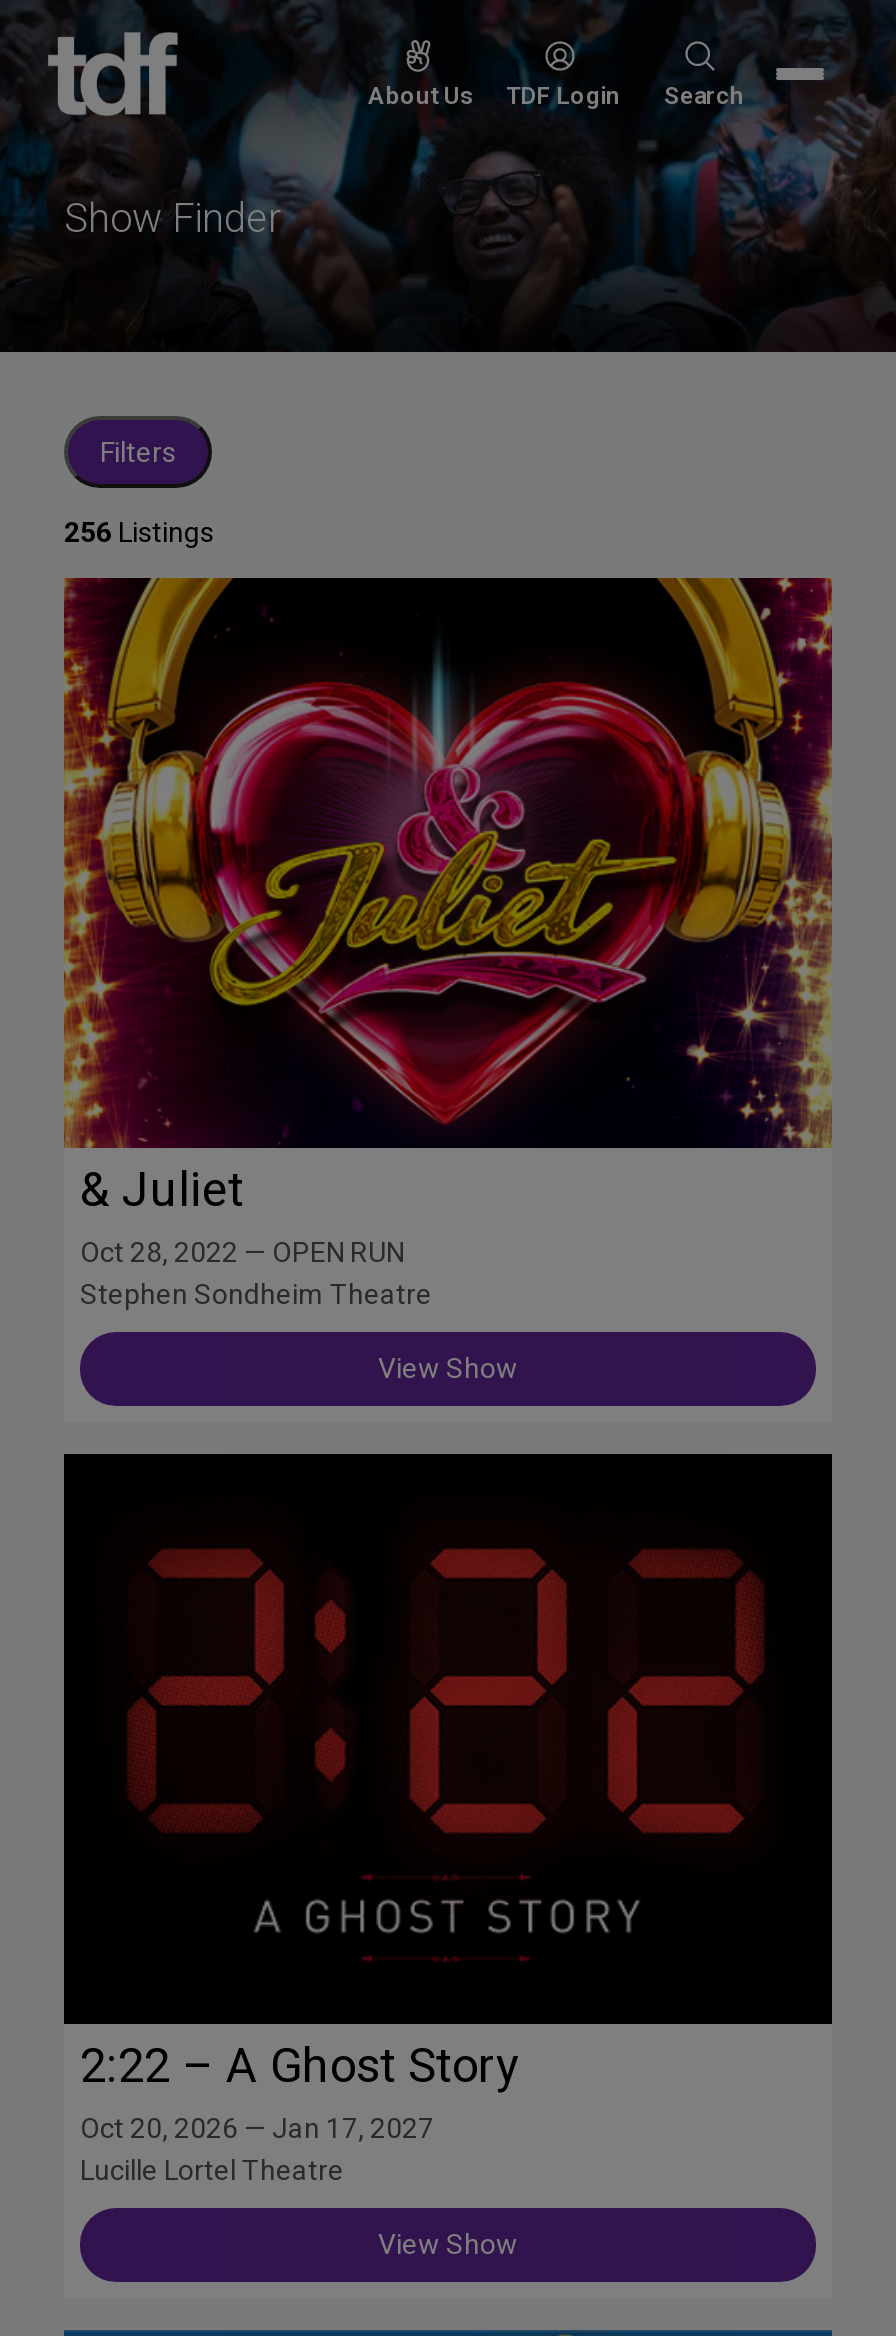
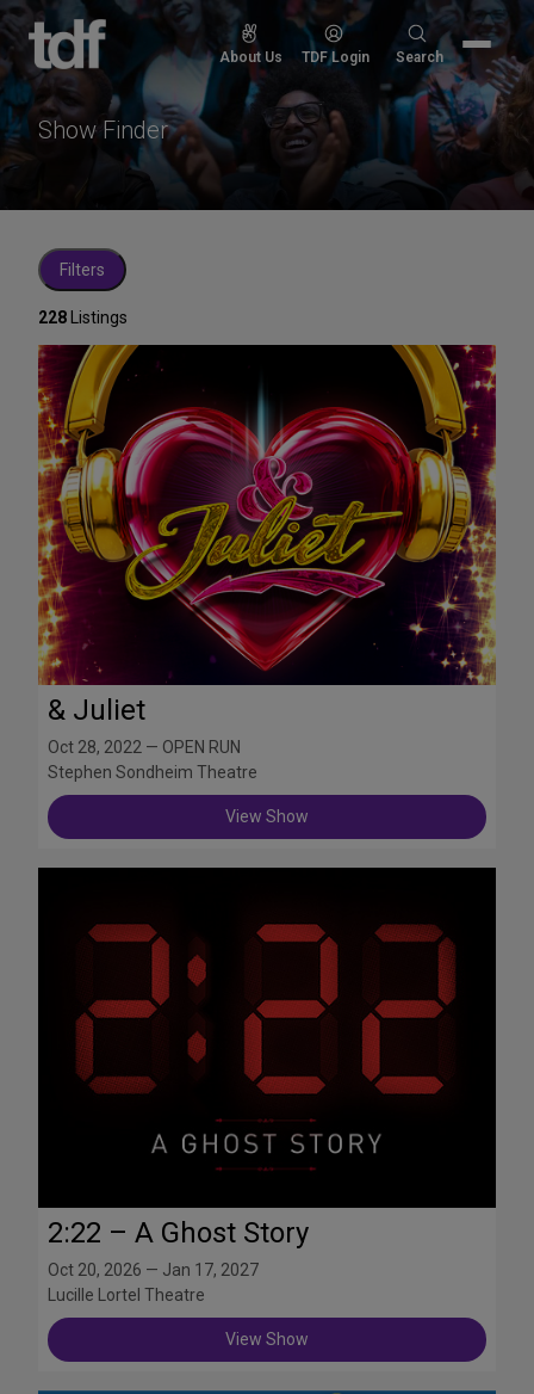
[64,516,214,548] 256 Listings -> [38,308,128,327] 228 Listings

